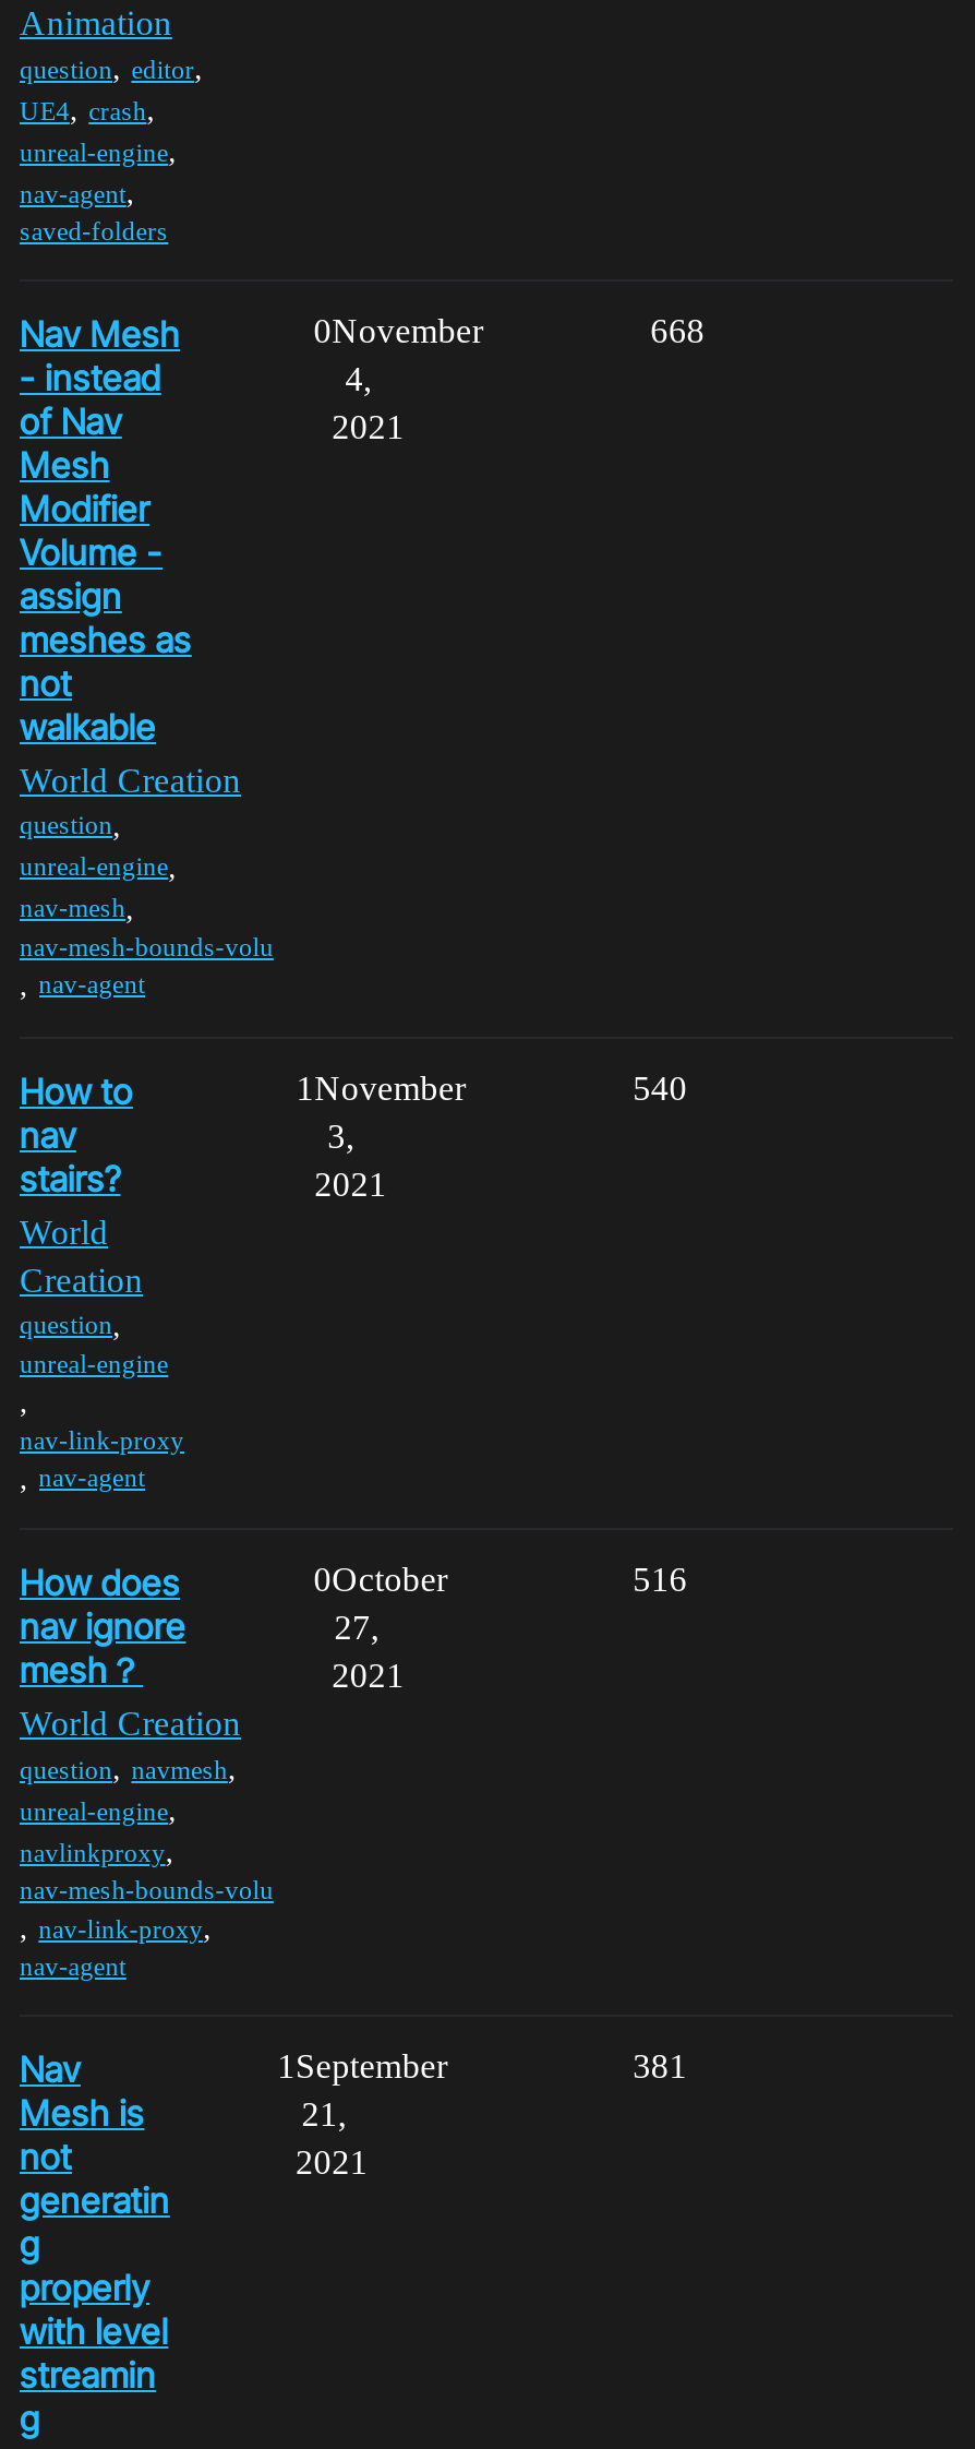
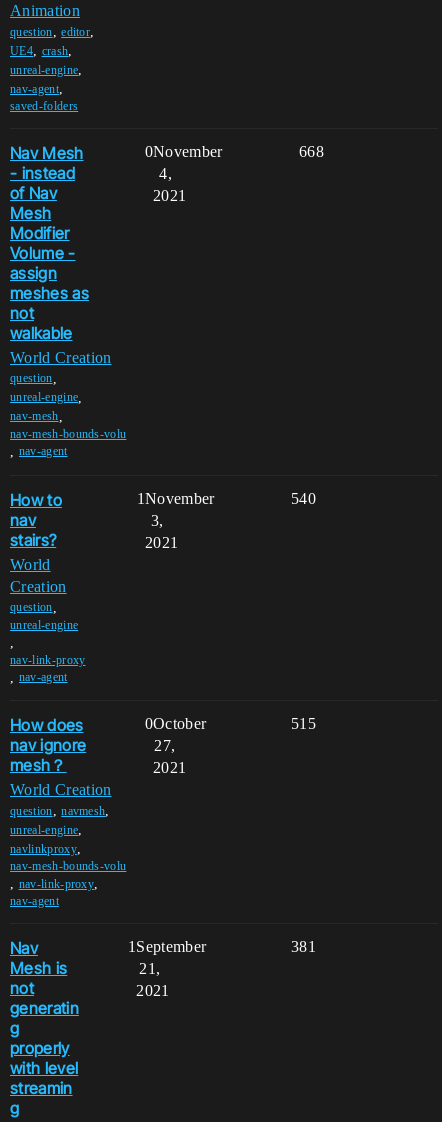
[633,1561,687,1598] 516 -> [291,715,316,732] 515

